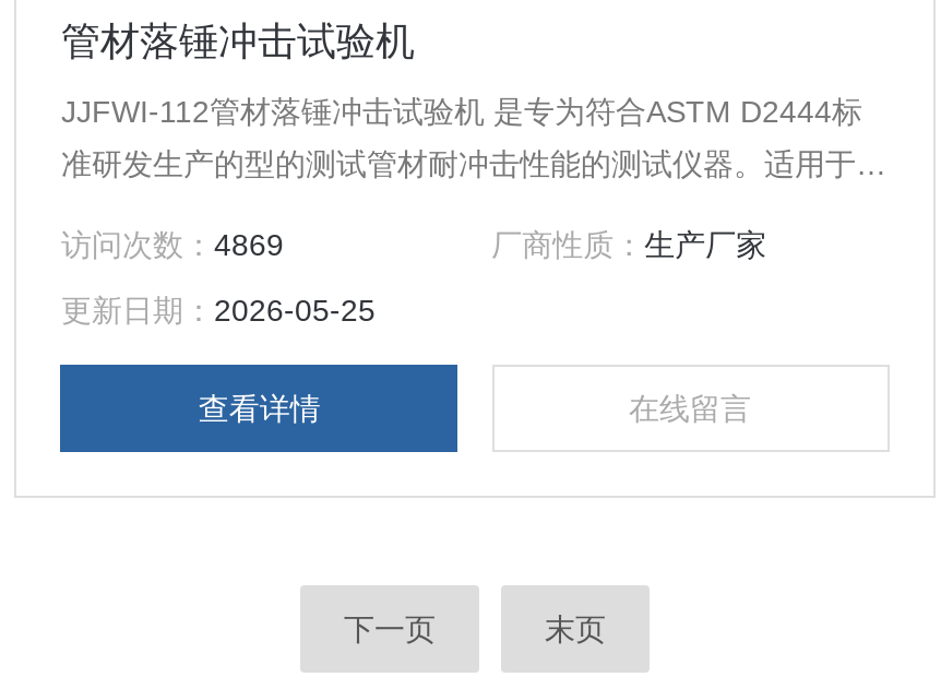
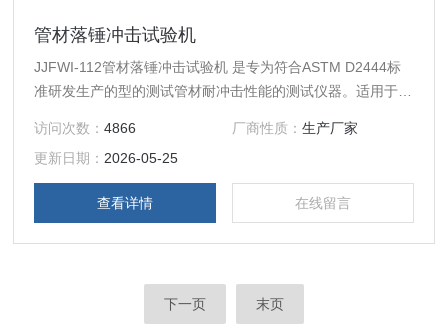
[61,227,284,262] 访问次数：4869 -> [34,120,136,136] 访问次数：4866

